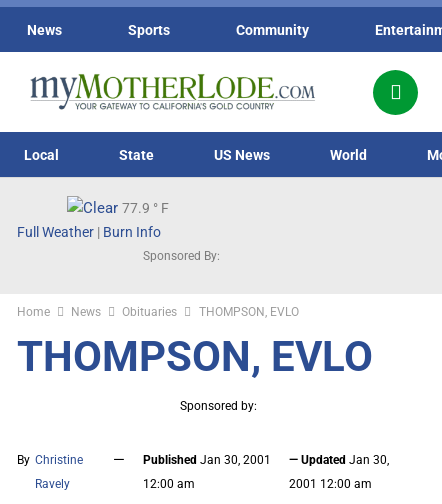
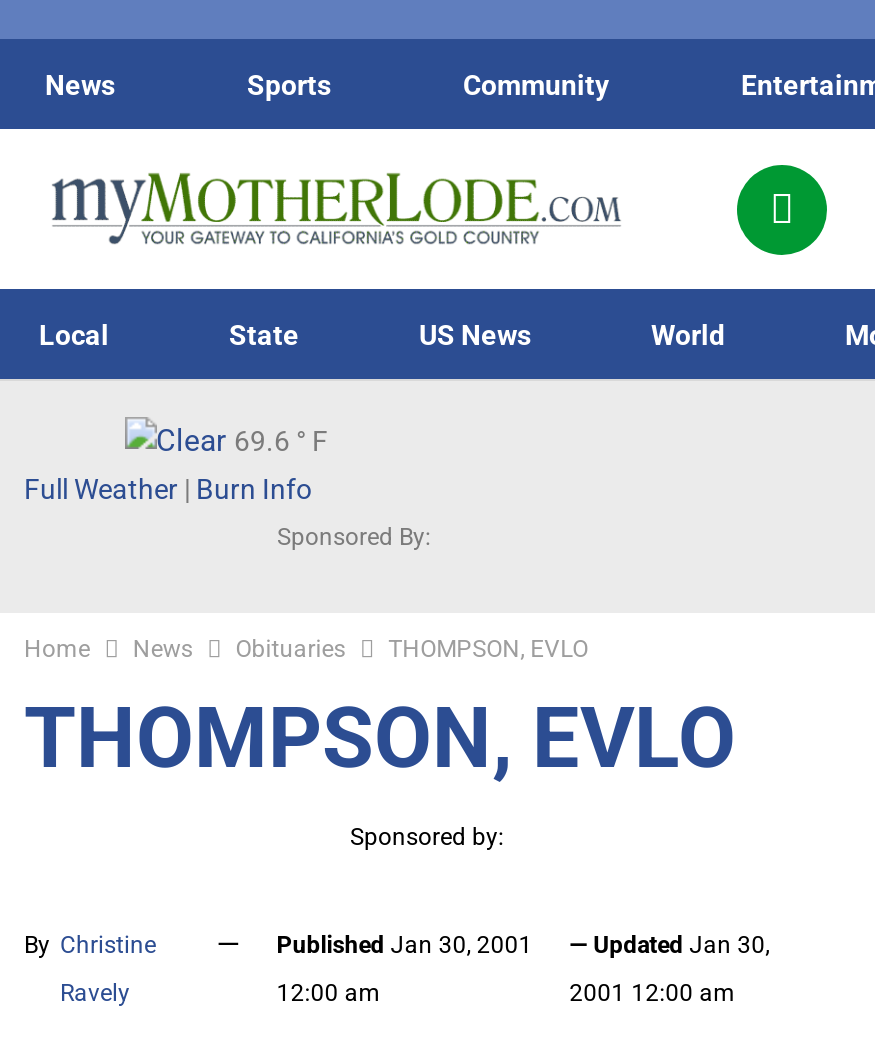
[121,200,168,216] 77.9 ° F -> [234,425,328,457] 69.6 ° F

